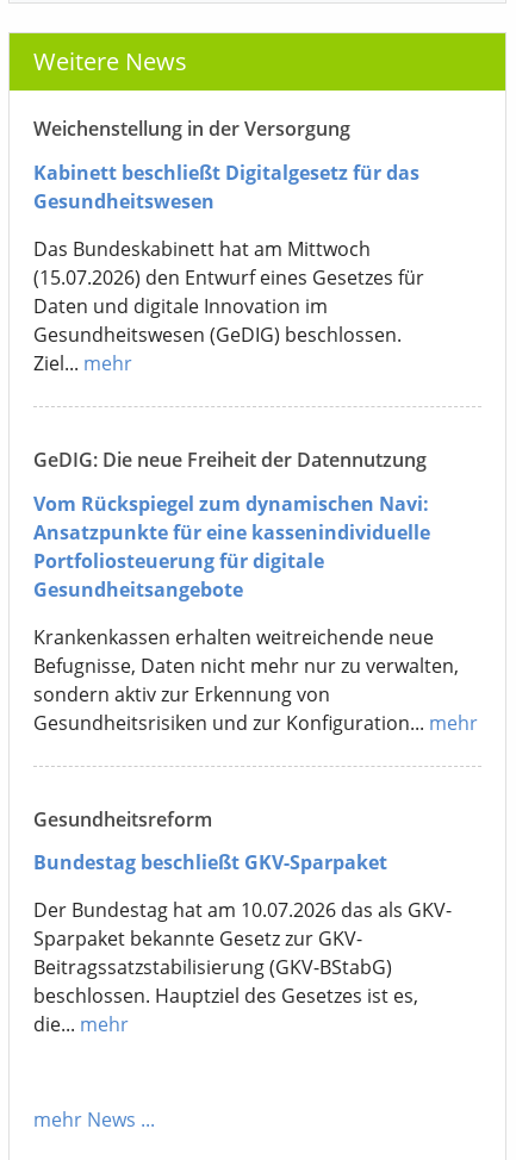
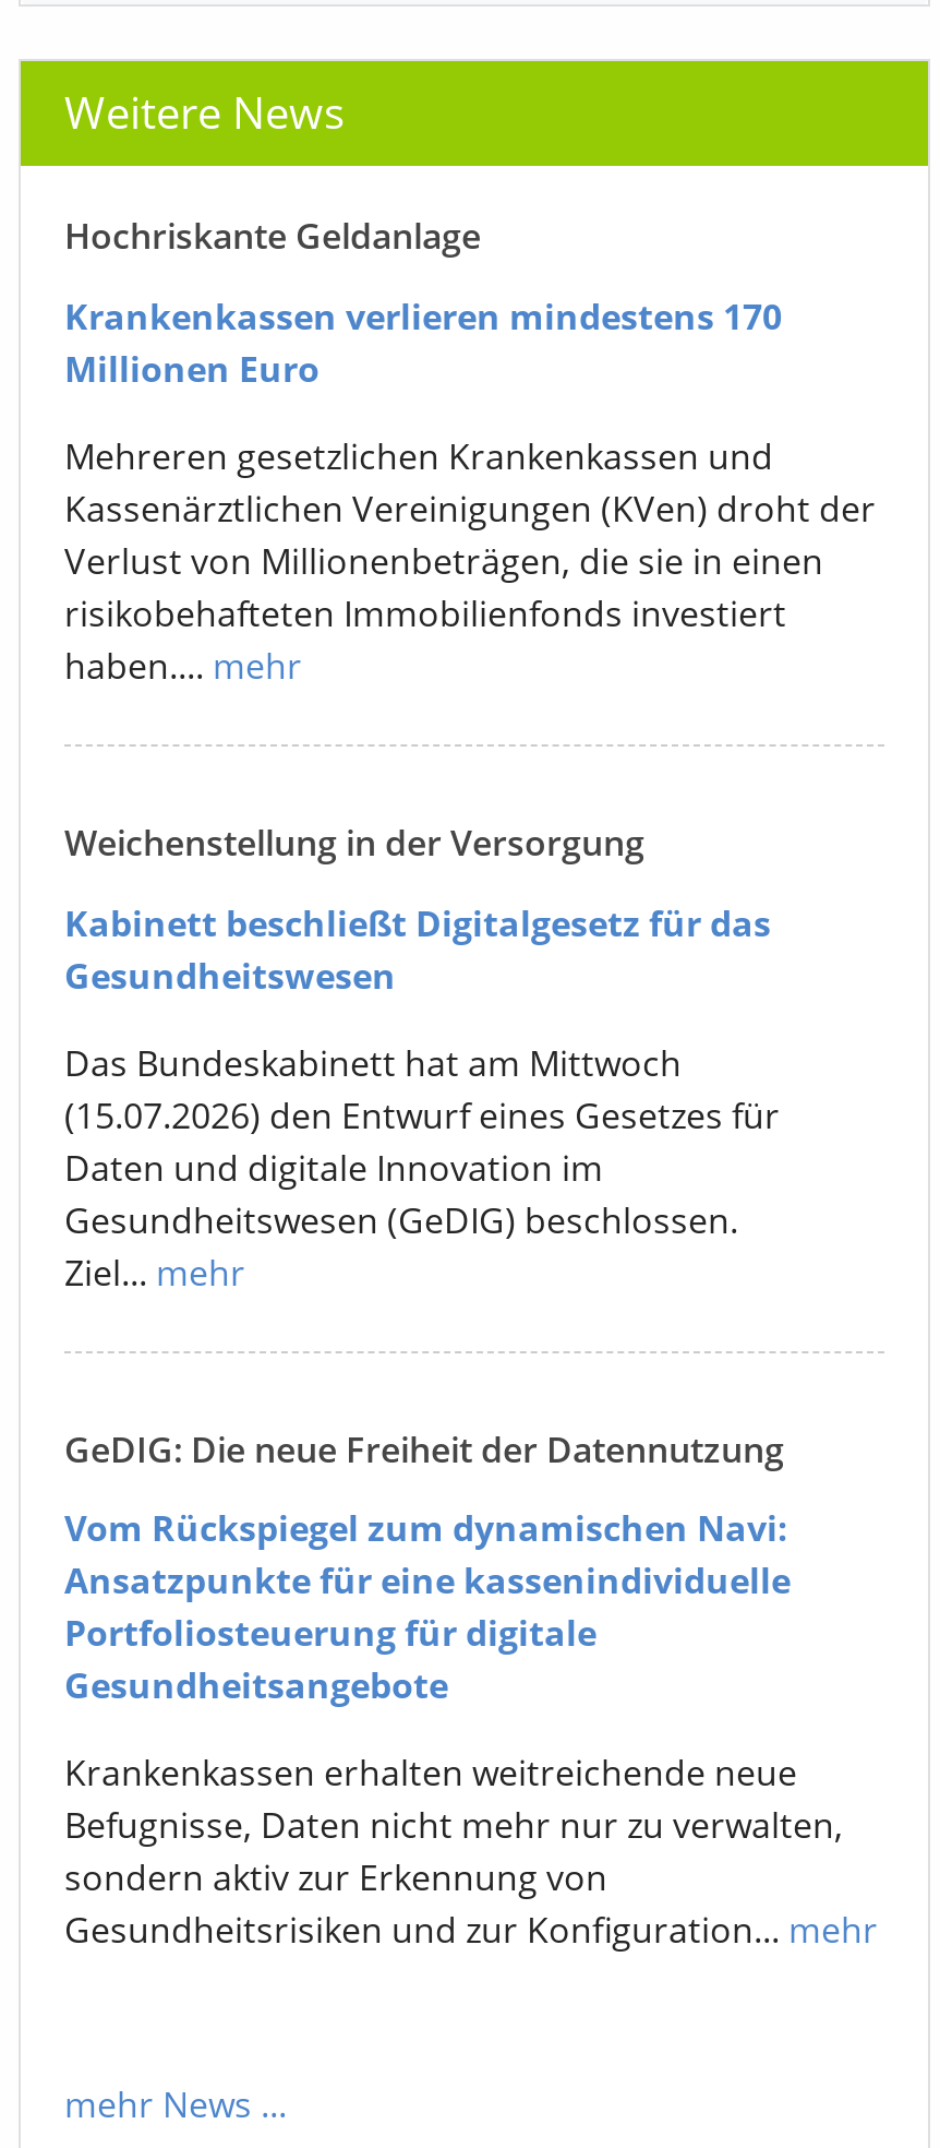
none -> [64,212,876,689] Hochriskante Geldanlage | Krankenkassen verlieren mindestens 170 | Millionen Euro | Mehreren gesetzlichen Krankenkassen und | Kassenärztlichen Vereinigungen (KVen) droht der | Verlust von Millionenbeträgen, die sie in einen | risikobehafteten Immobilienfonds investiert | haben.... mehr
moved [33,116,478,736] -> [64,818,878,1955]: Weichenstellung in der Versorgung | Kabinett beschließt Digitalgesetz für das | Gesundheitswesen | ... | sondern aktiv zur Erkennung von | Gesundheitsrisiken und zur Konfiguration... mehr
[33,806,452,1038] Gesundheitsreform | Bundestag beschließt GKV-Sparpaket | Der Bundestag hat am 10.07.2026 das als GKV- | Sparpaket bekannte Gesetz zur GKV- | Beitragssatzstabilisierung (GKV-BStabG) | beschlossen. Hauptziel des Gesetzes ist es, | die... mehr -> none

